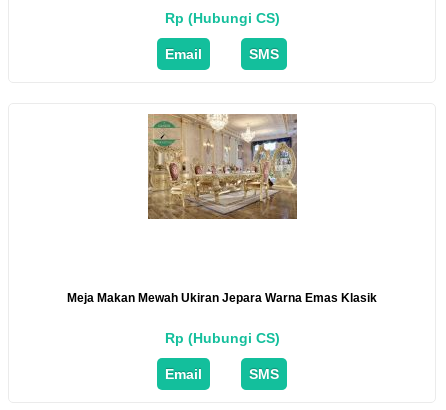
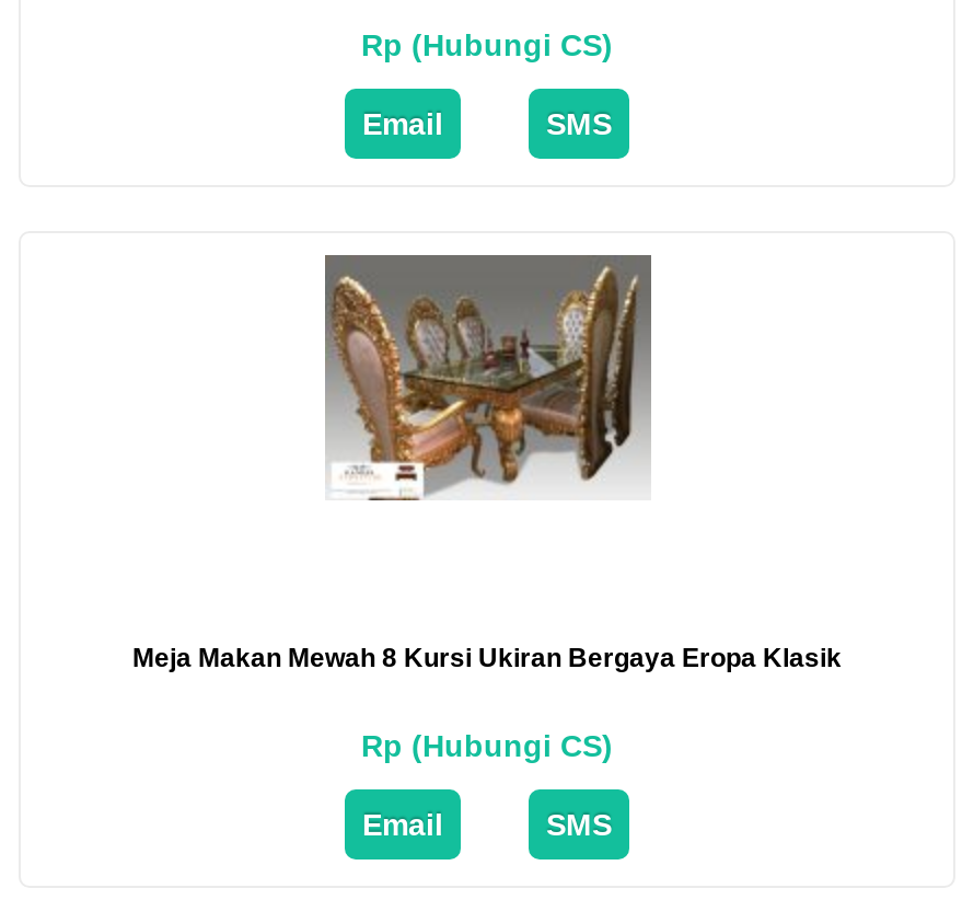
[147,114,298,226] [image] -> [325,253,651,503] [image]
[67,291,377,305] Meja Makan Mewah Ukiran Jepara Warna Emas Klasik -> [132,643,842,674] Meja Makan Mewah 8 Kursi Ukiran Bergaya Eropa Klasik

